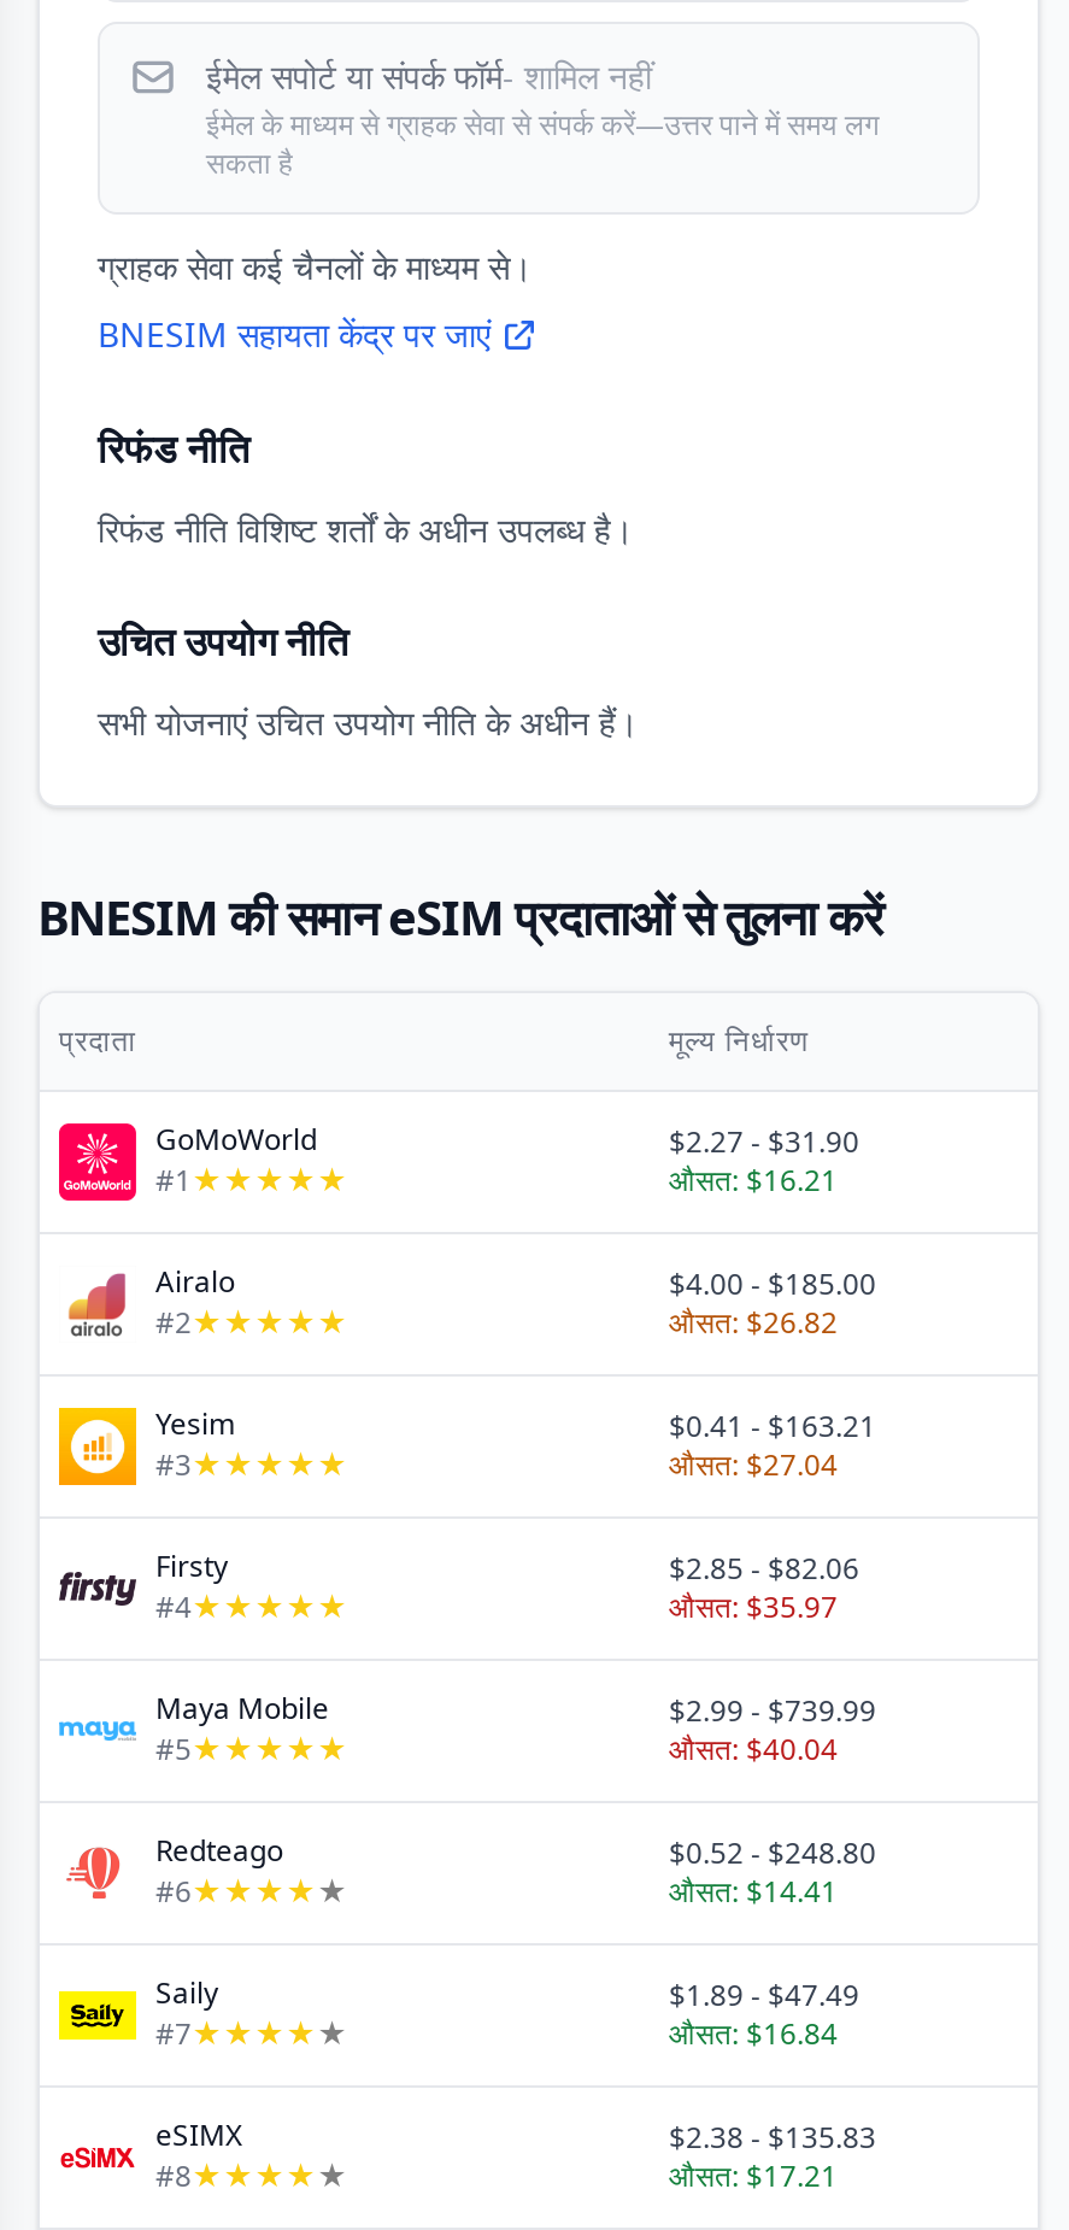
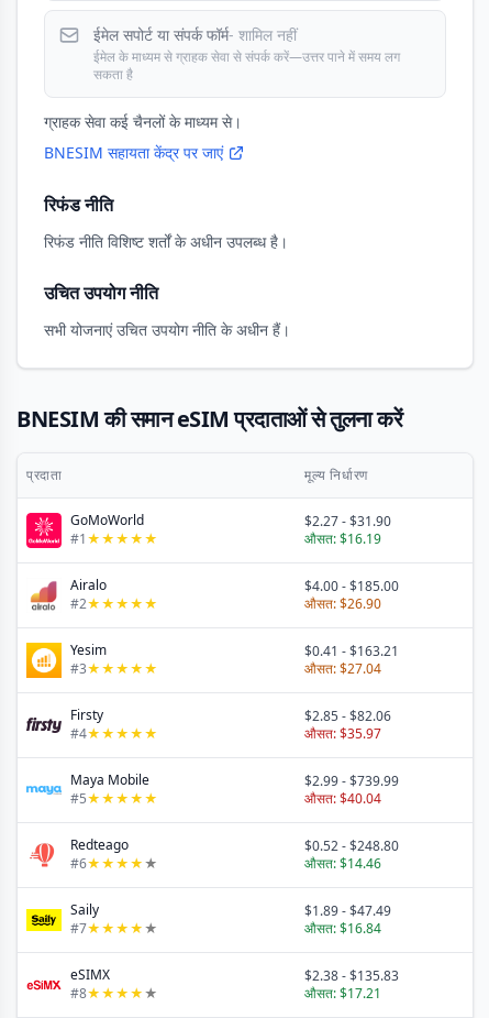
[669,1160,838,1201] औसत: $16.21 -> [304,529,381,548] औसत: $16.19
[669,1302,838,1343] औसत: $26.82 -> [304,594,381,613] औसत: $26.90
[669,1871,838,1912] औसत: $14.41 -> [304,854,381,873] औसत: $14.46

